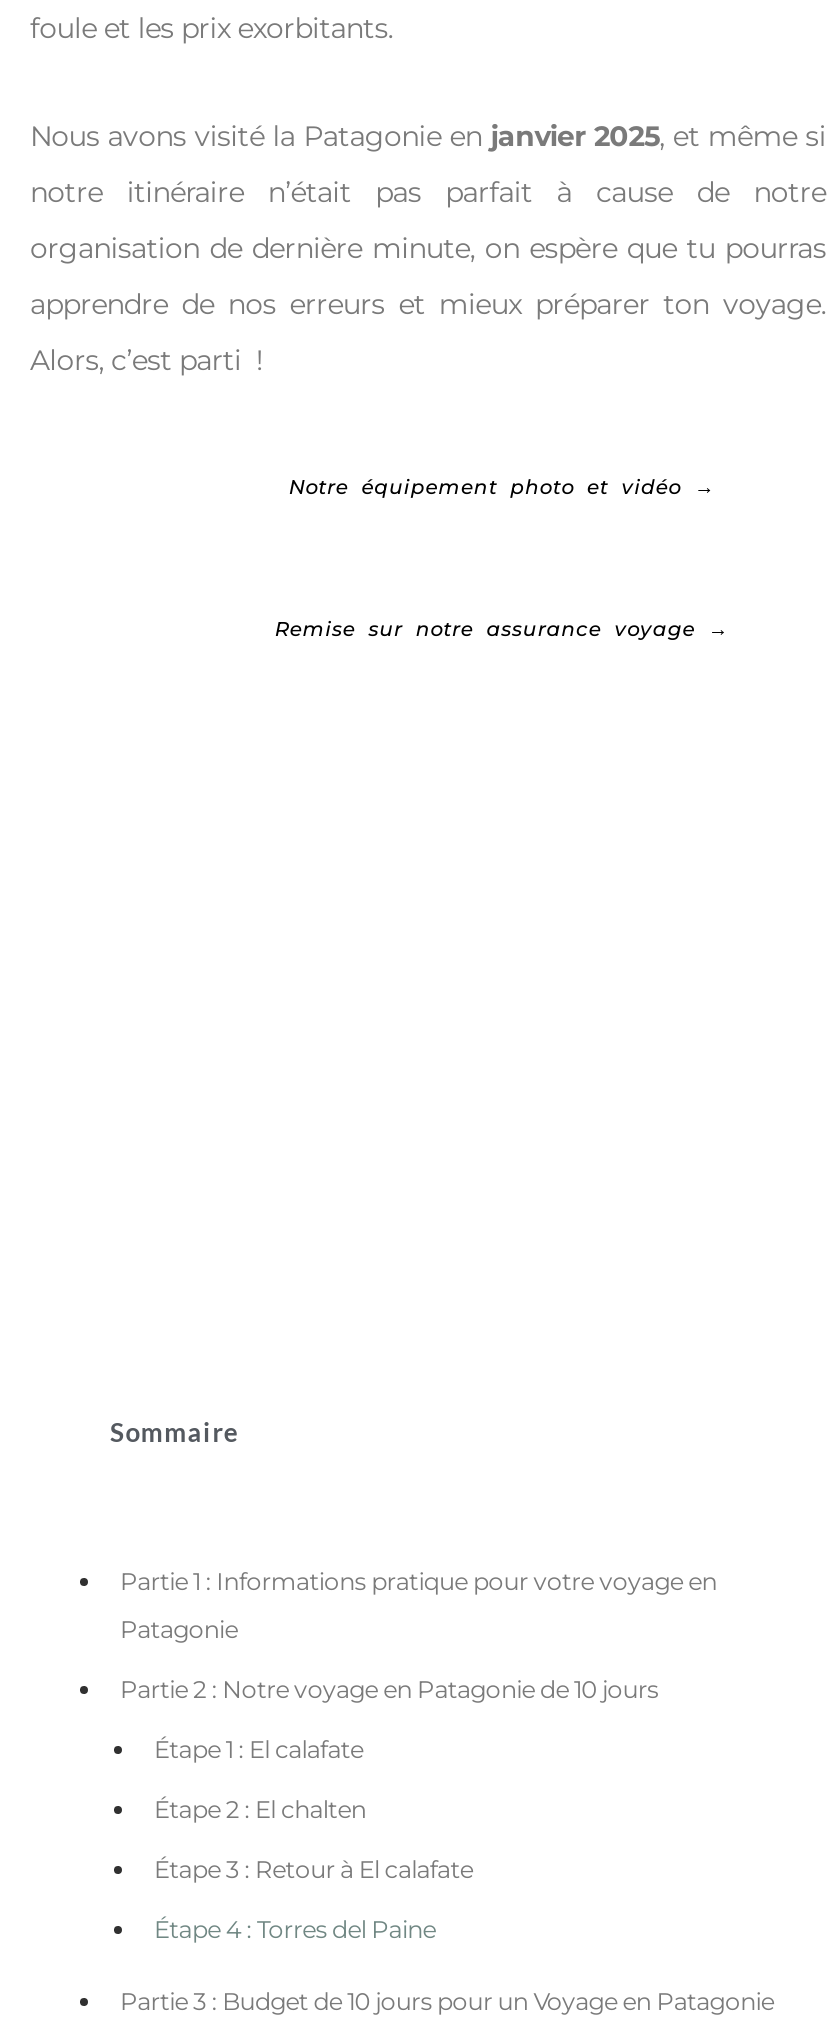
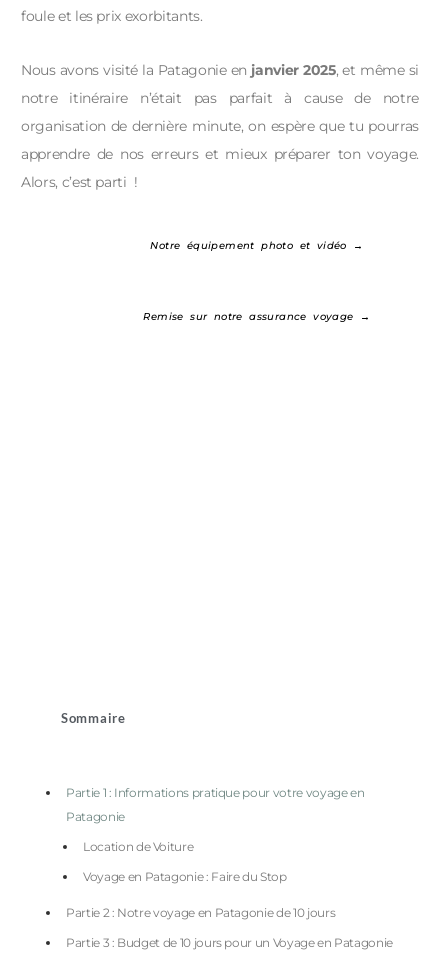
none -> [83,838,287,883] Location de Voiture | Voyage en Patagonie : Faire du Stop
moved [120,1673,658,1703] -> [66,904,335,919]: Partie 2 : Notre voyage en Patagonie de 10 jours
[154,1733,473,1943] Étape 1 : El calafate | Étape 2 : El chalten | Étape 3 : Retour à El calafate | Étape 4 : Torres del Paine -> none

